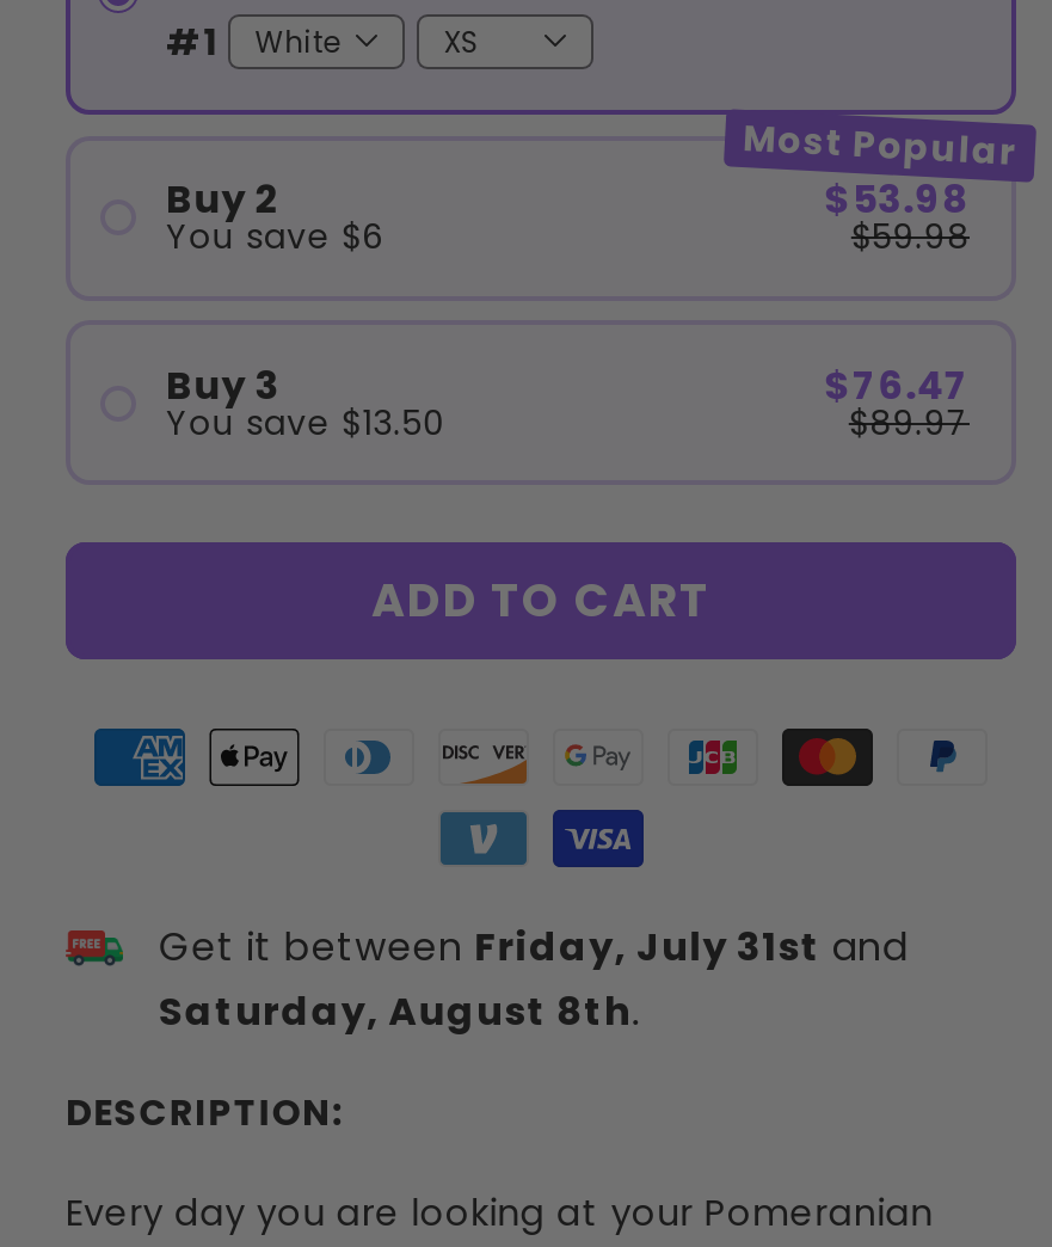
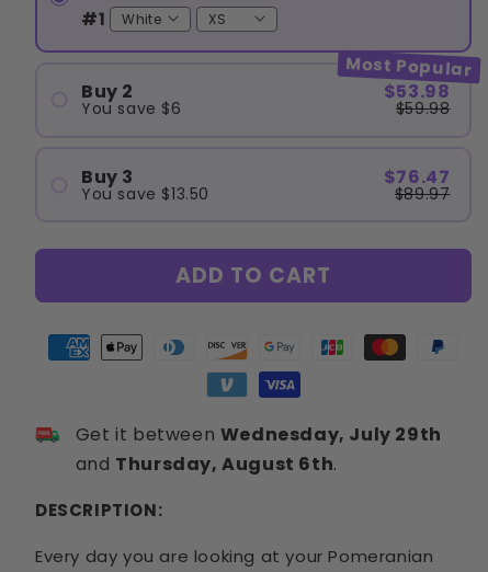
[159,920,908,1039] Get it between Friday, July 31st and | Saturday, August 8th. -> [76,422,442,477] Get it between Wednesday, July 29th | and Thursday, August 6th.

